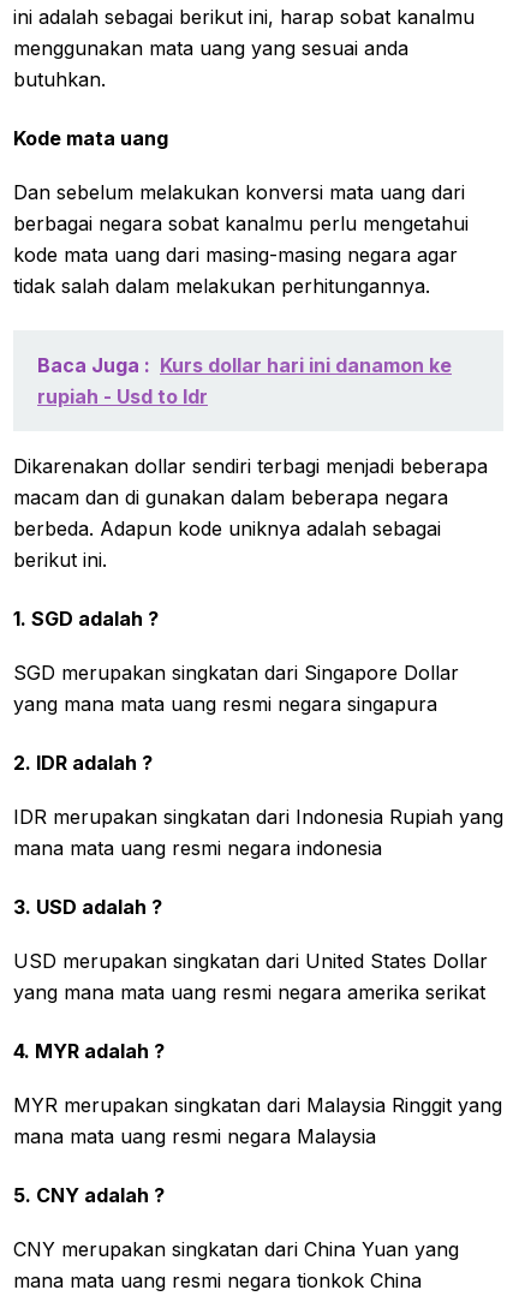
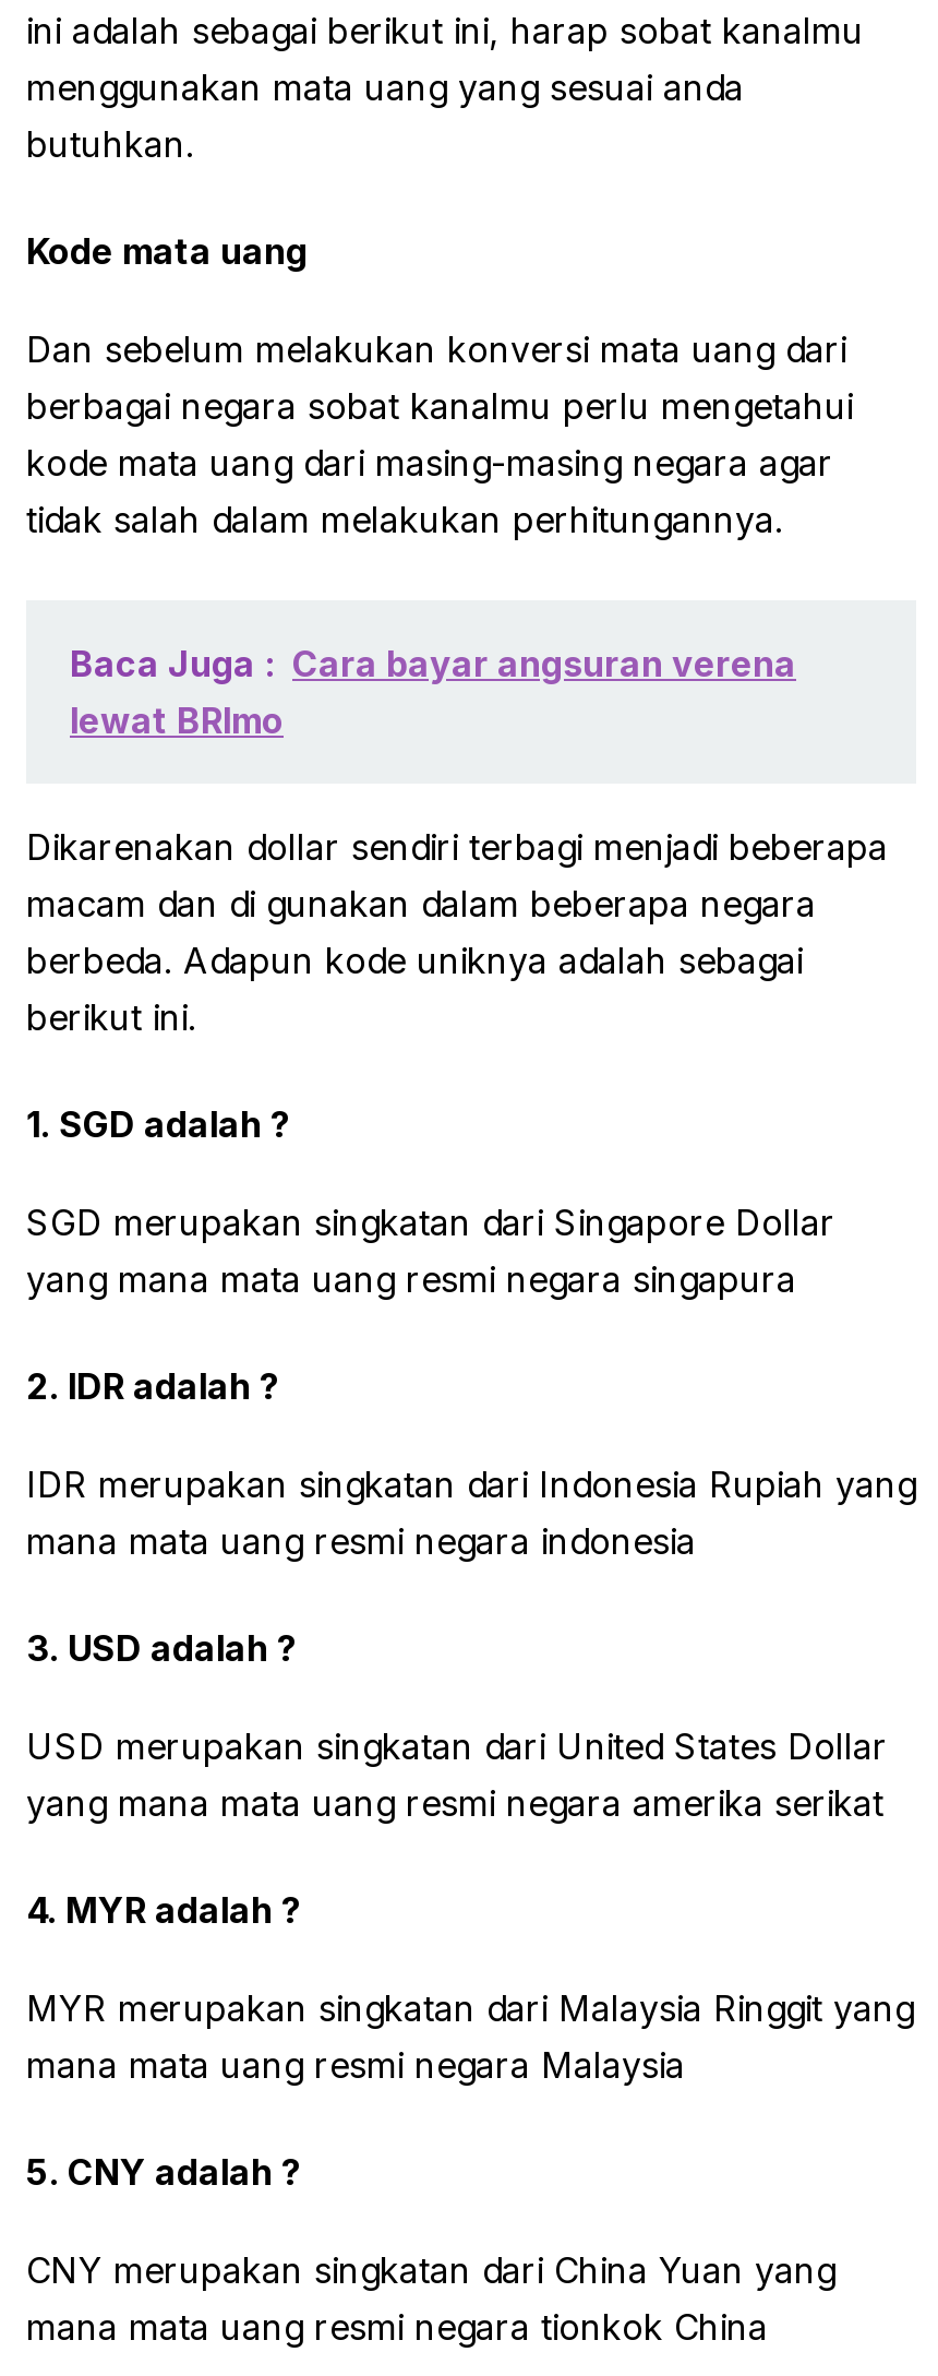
[37,353,452,408] Baca Juga : Kurs dollar hari ini danamon ke | rupiah - Usd to Idr -> [70,642,796,742] Baca Juga : Cara bayar angsuran verena | lewat BRImo

